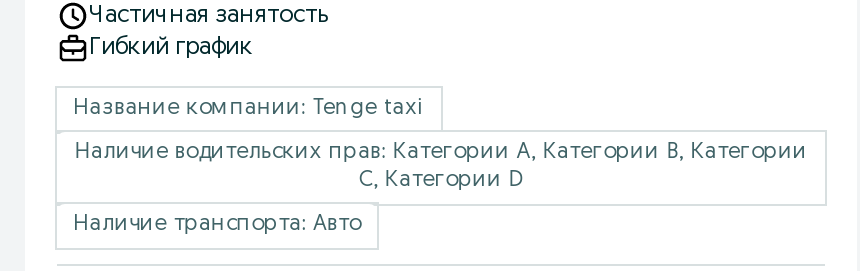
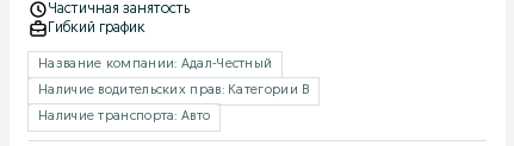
[73,98,424,120] Название компании: Tenge taxi -> [38,58,272,71] Название компании: Адал-Честный
[74,142,808,192] Наличие водительских прав: Категории A, Категории B, Категории | C, Категории D -> [38,84,309,97] Наличие водительских прав: Категории B

